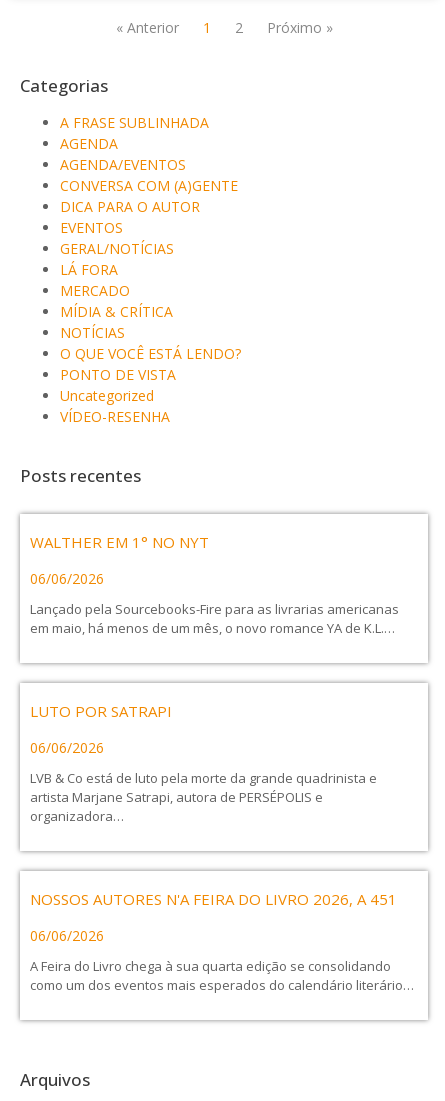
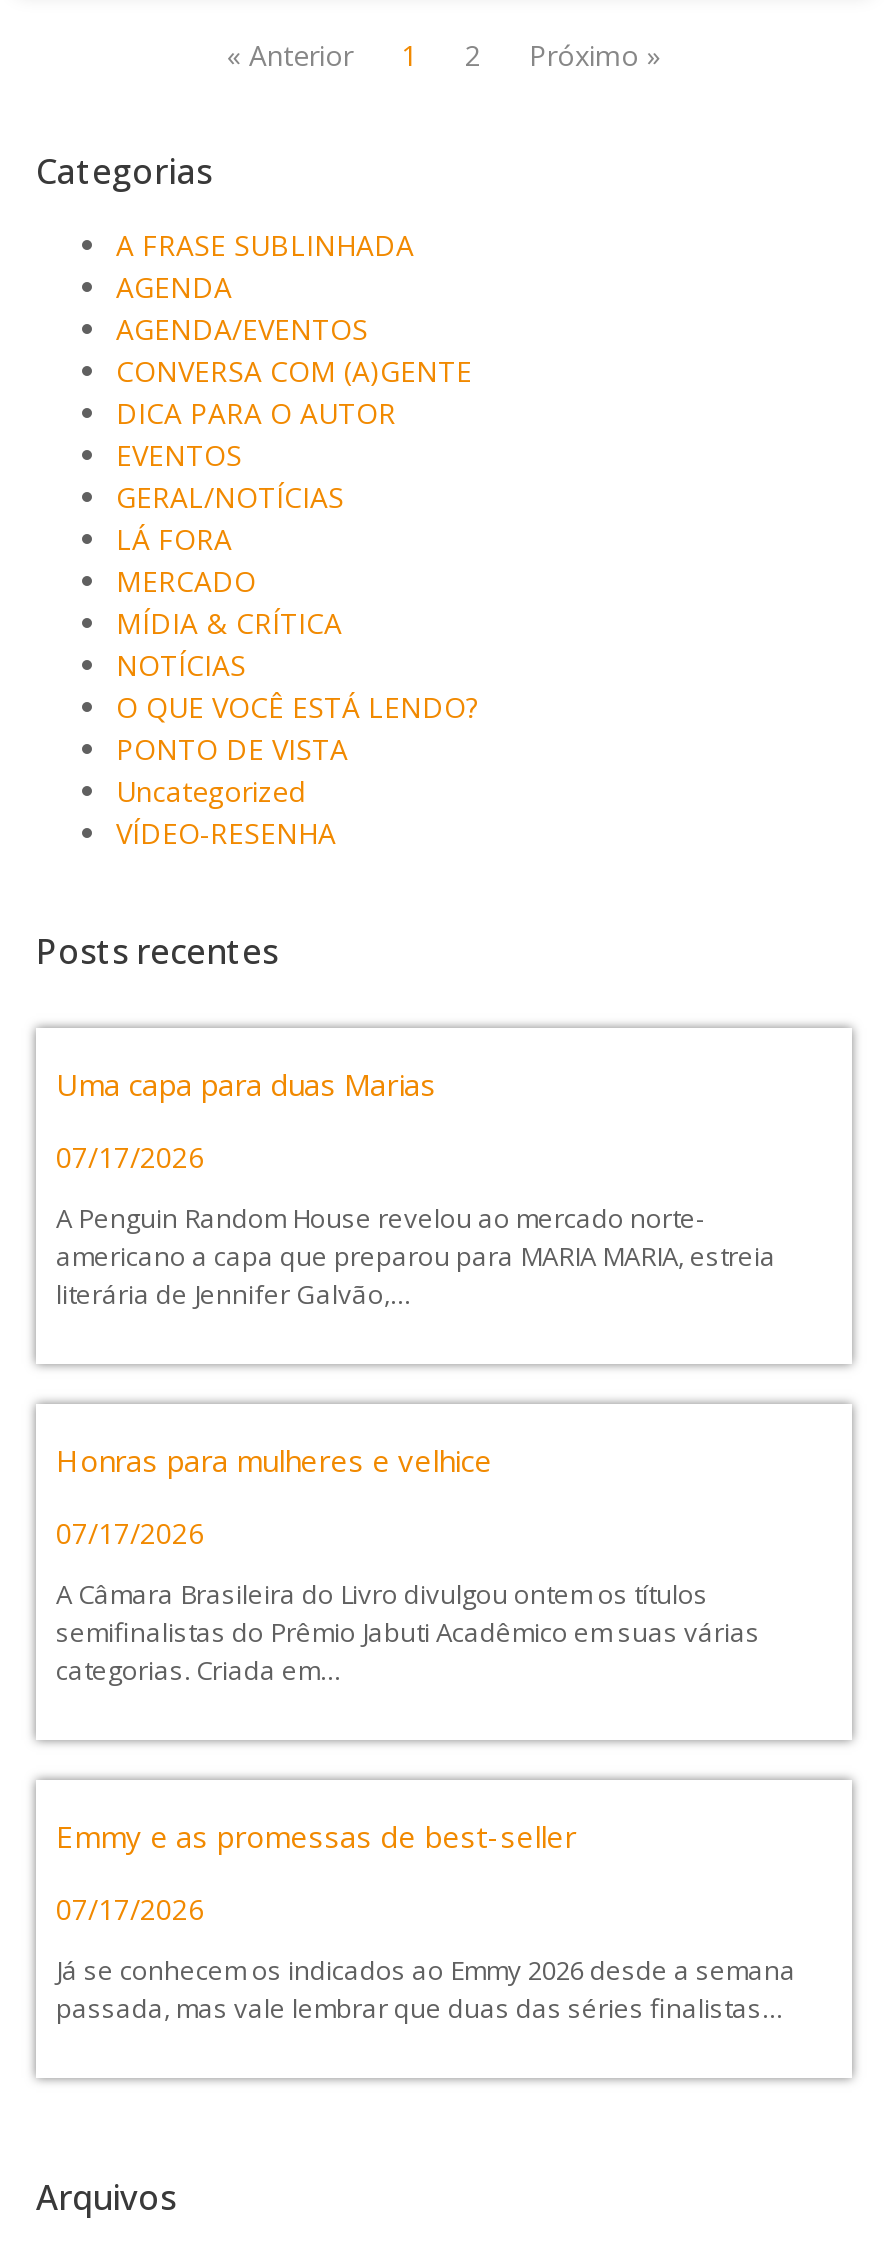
[30,532,209,552] WALTHER EM 1° NO NYT -> [56,1064,436,1104] Uma capa para duas Marias
[30,569,104,588] 06/06/2026 -> [56,1138,204,1176] 07/17/2026
[30,600,399,637] Lançado pela Sourcebooks-Fire para as livrarias americanas | em maio, há menos de um mês, o novo romance YA de K.L.… -> [56,1200,776,1312] A Penguin Random House revelou ao mercado norte- | americano a capa que preparou para MARIA MARIA, estreia | literária de Jennifer Galvão,…
[30,701,172,721] LUTO POR SATRAPI -> [56,1440,492,1480] Honras para mulheres e velhice
[30,738,104,757] 06/06/2026 -> [56,1514,204,1552] 07/17/2026
[30,769,377,825] LVB & Co está de luto pela morte da grande quadrinista e | artista Marjane Satrapi, autora de PERSÉPOLIS e | organizadora… -> [56,1576,760,1688] A Câmara Brasileira do Livro divulgou ontem os títulos | semifinalistas do Prêmio Jabuti Acadêmico em suas várias | categorias. Criada em…
[30,889,397,909] NOSSOS AUTORES N'A FEIRA DO LIVRO 2026, A 451 -> [56,1816,576,1856] Emmy e as promessas de best-seller
[30,926,104,945] 06/06/2026 -> [56,1890,204,1928] 07/17/2026
[30,957,414,994] A Feira do Livro chega à sua quarta edição se consolidando | como um dos eventos mais esperados do calendário literário… -> [56,1952,796,2026] Já se conhecem os indicados ao Emmy 2026 desde a semana | passada, mas vale lembrar que duas das séries finalistas…

